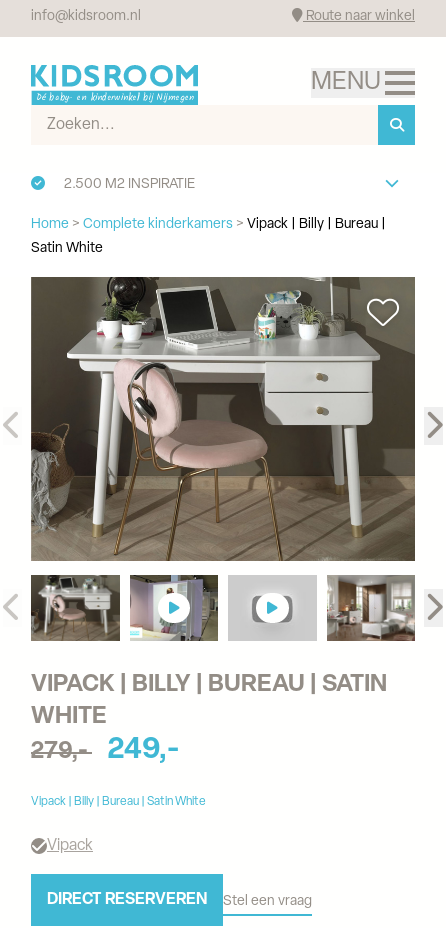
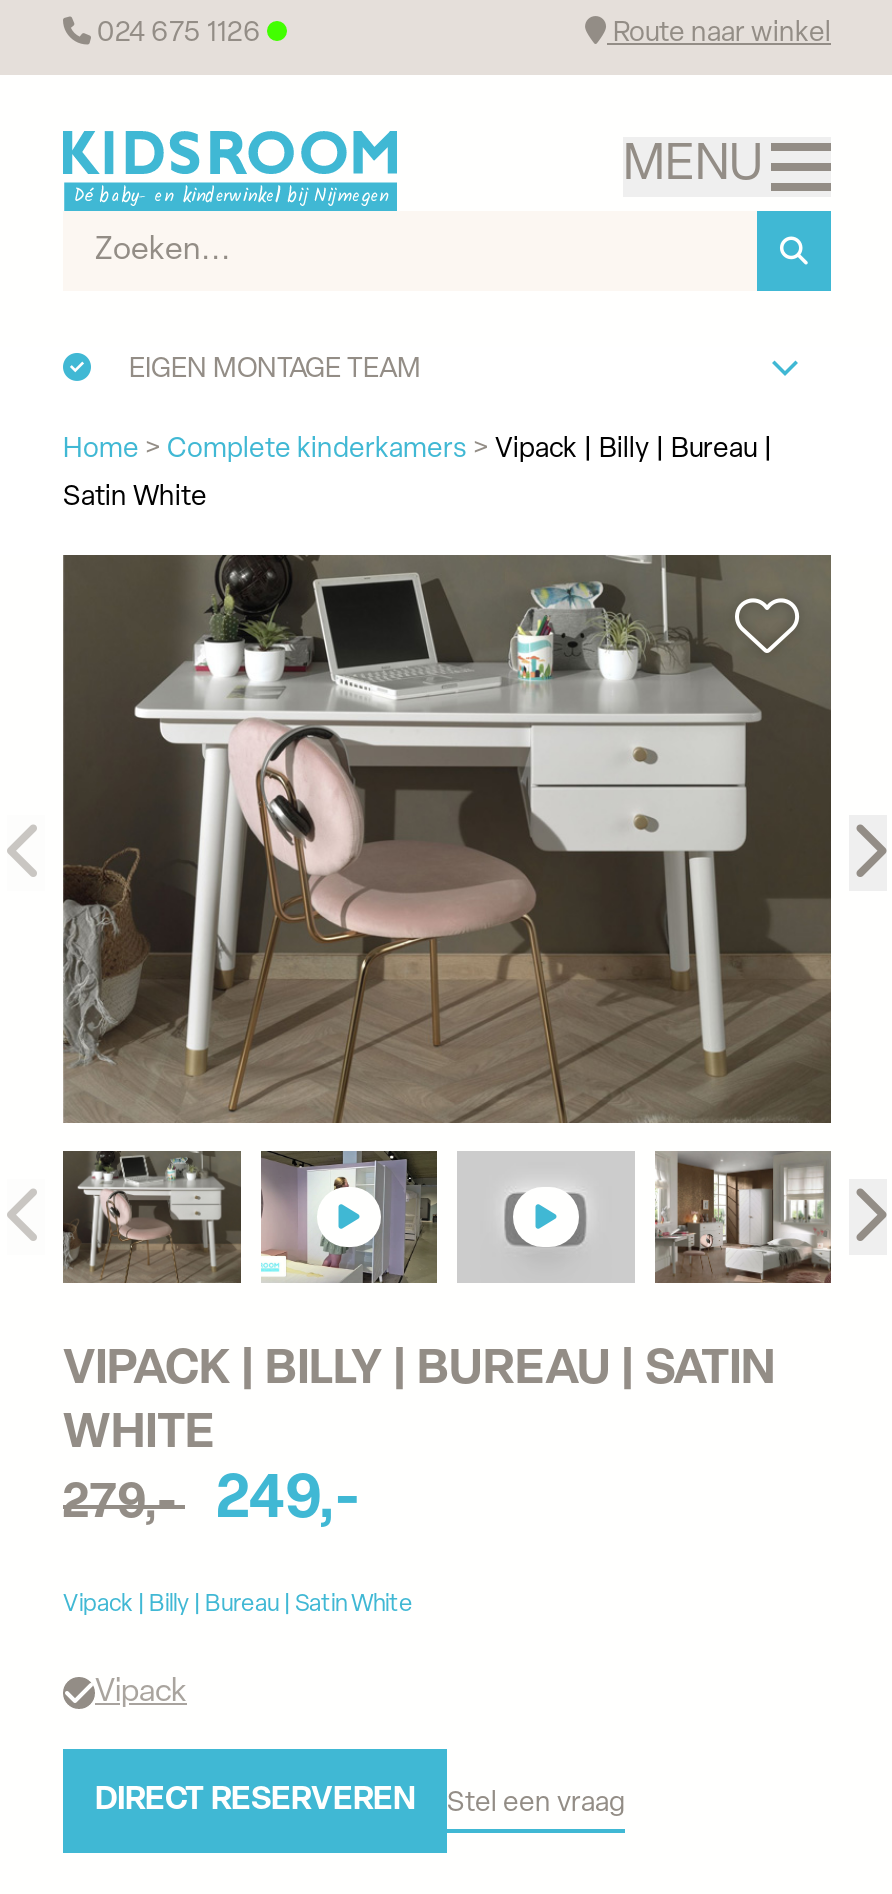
[31,9,141,24] info@kidsroom.nl -> [91,19,267,49] 024 675 1126
[64,177,195,192] 2.500 M2 INSPIRATIE -> [129,355,421,385] EIGEN MONTAGE TEAM

